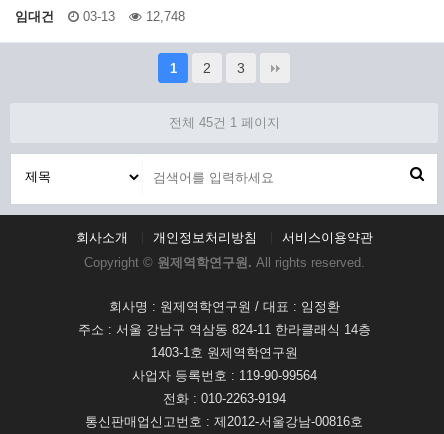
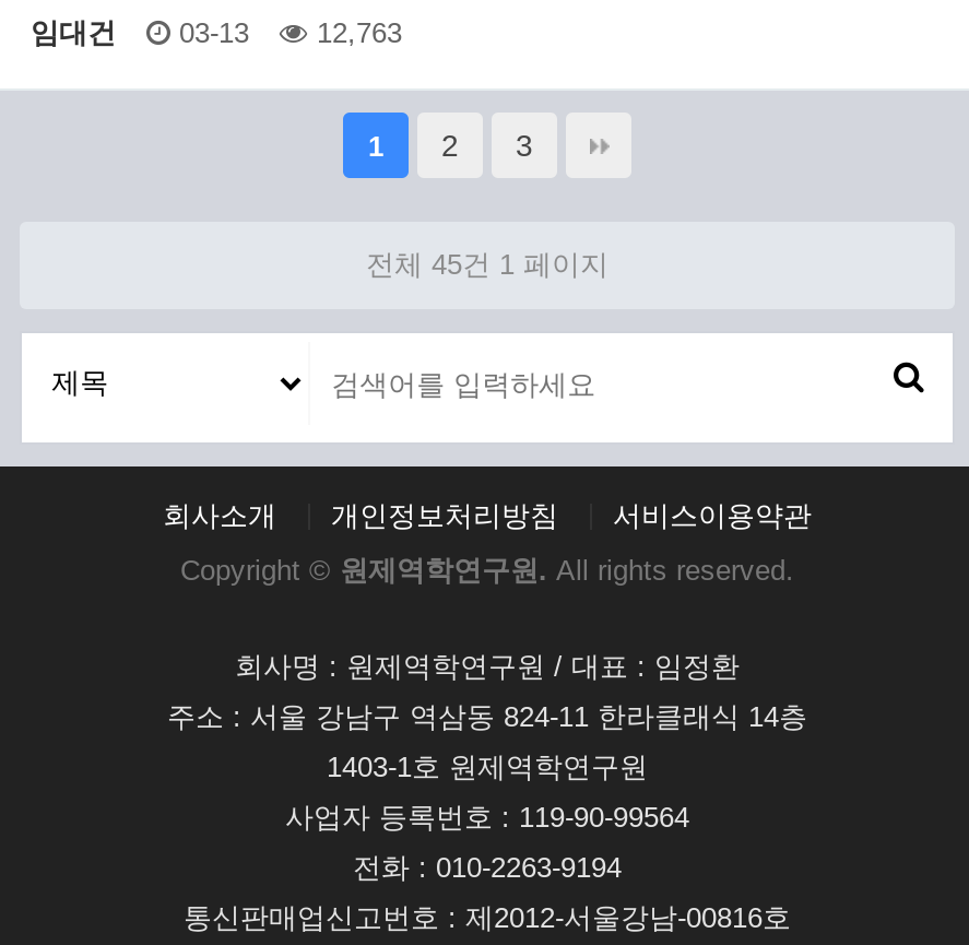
[15,9,185,24] 임대건 03-13 12,748 -> [31,16,402,49] 임대건 03-13 12,763

